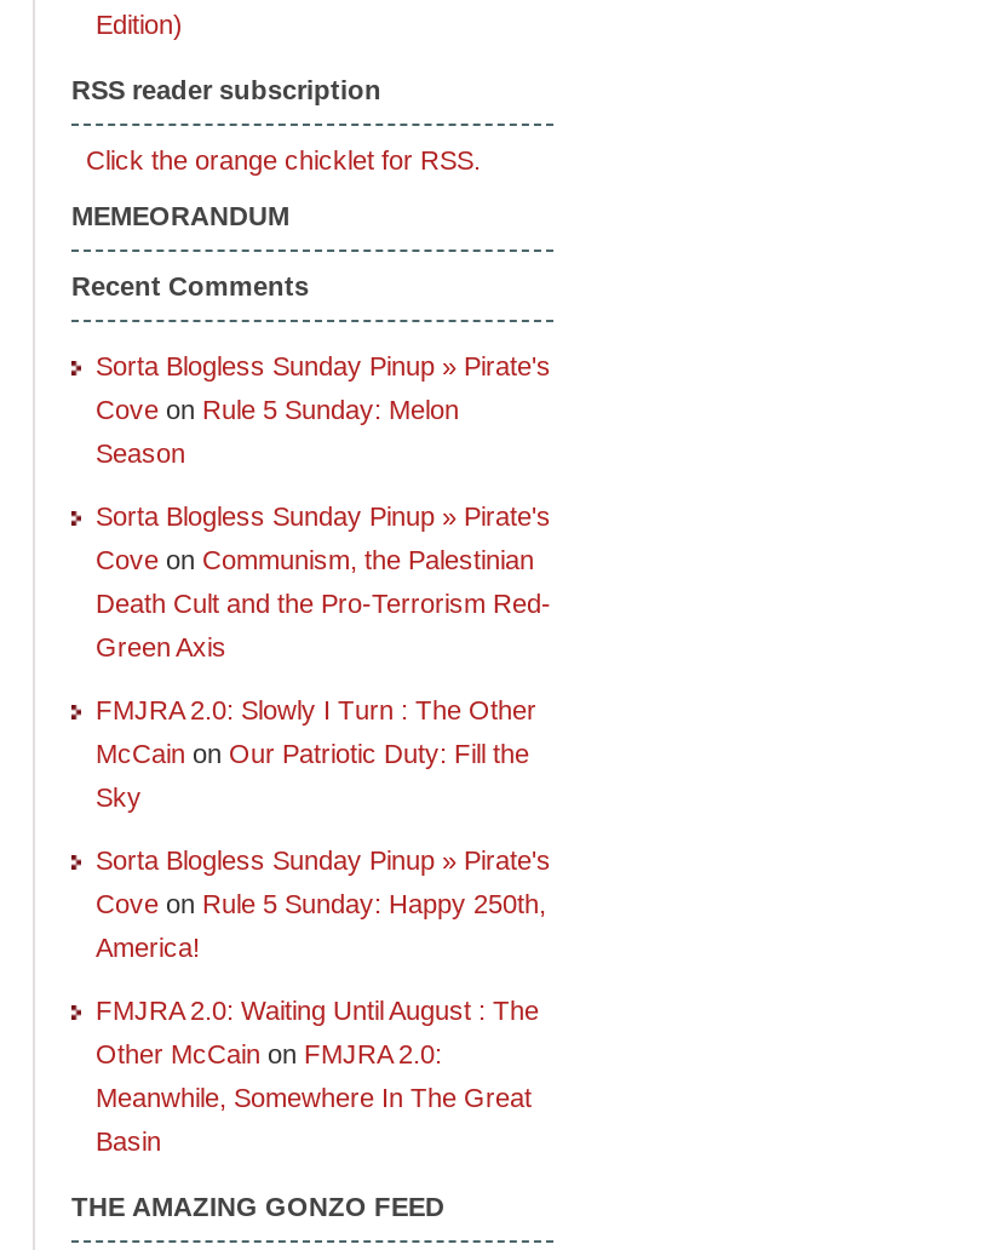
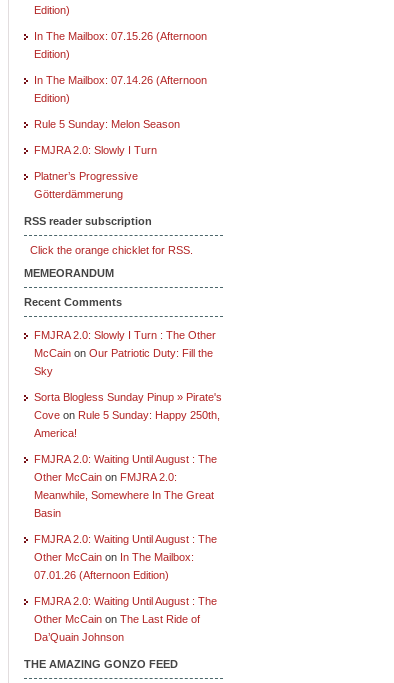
none -> [34,29,207,199] In The Mailbox: 07.15.26 (Afternoon | Edition) | In The Mailbox: 07.14.26 (Afternoon | Edition) | Rule 5 Sunday: Melon Season | FMJRA 2.0: Slowly I Turn | Platner’s Progressive | Götterdämmerung
moved [71,74,481,299] -> [24,214,193,307]: RSS reader subscription | Click the orange chicklet for RSS. | MEMEORANDUM | Recent Comments
[96,350,551,660] Sorta Blogless Sunday Pinup » Pirate's | Cove on Rule 5 Sunday: Melon | Season | Sorta Blogless Sunday Pinup » Pirate's | Cove on Communism, the Palestinian | Death Cult and the Pro-Terrorism Red- | Green Axis -> none
none -> [34,532,217,642] FMJRA 2.0: Waiting Until August : The | Other McCain on In The Mailbox: | 07.01.26 (Afternoon Edition) | FMJRA 2.0: Waiting Until August : The | Other McCain on The Last Ride of | Da’Quain Johnson

